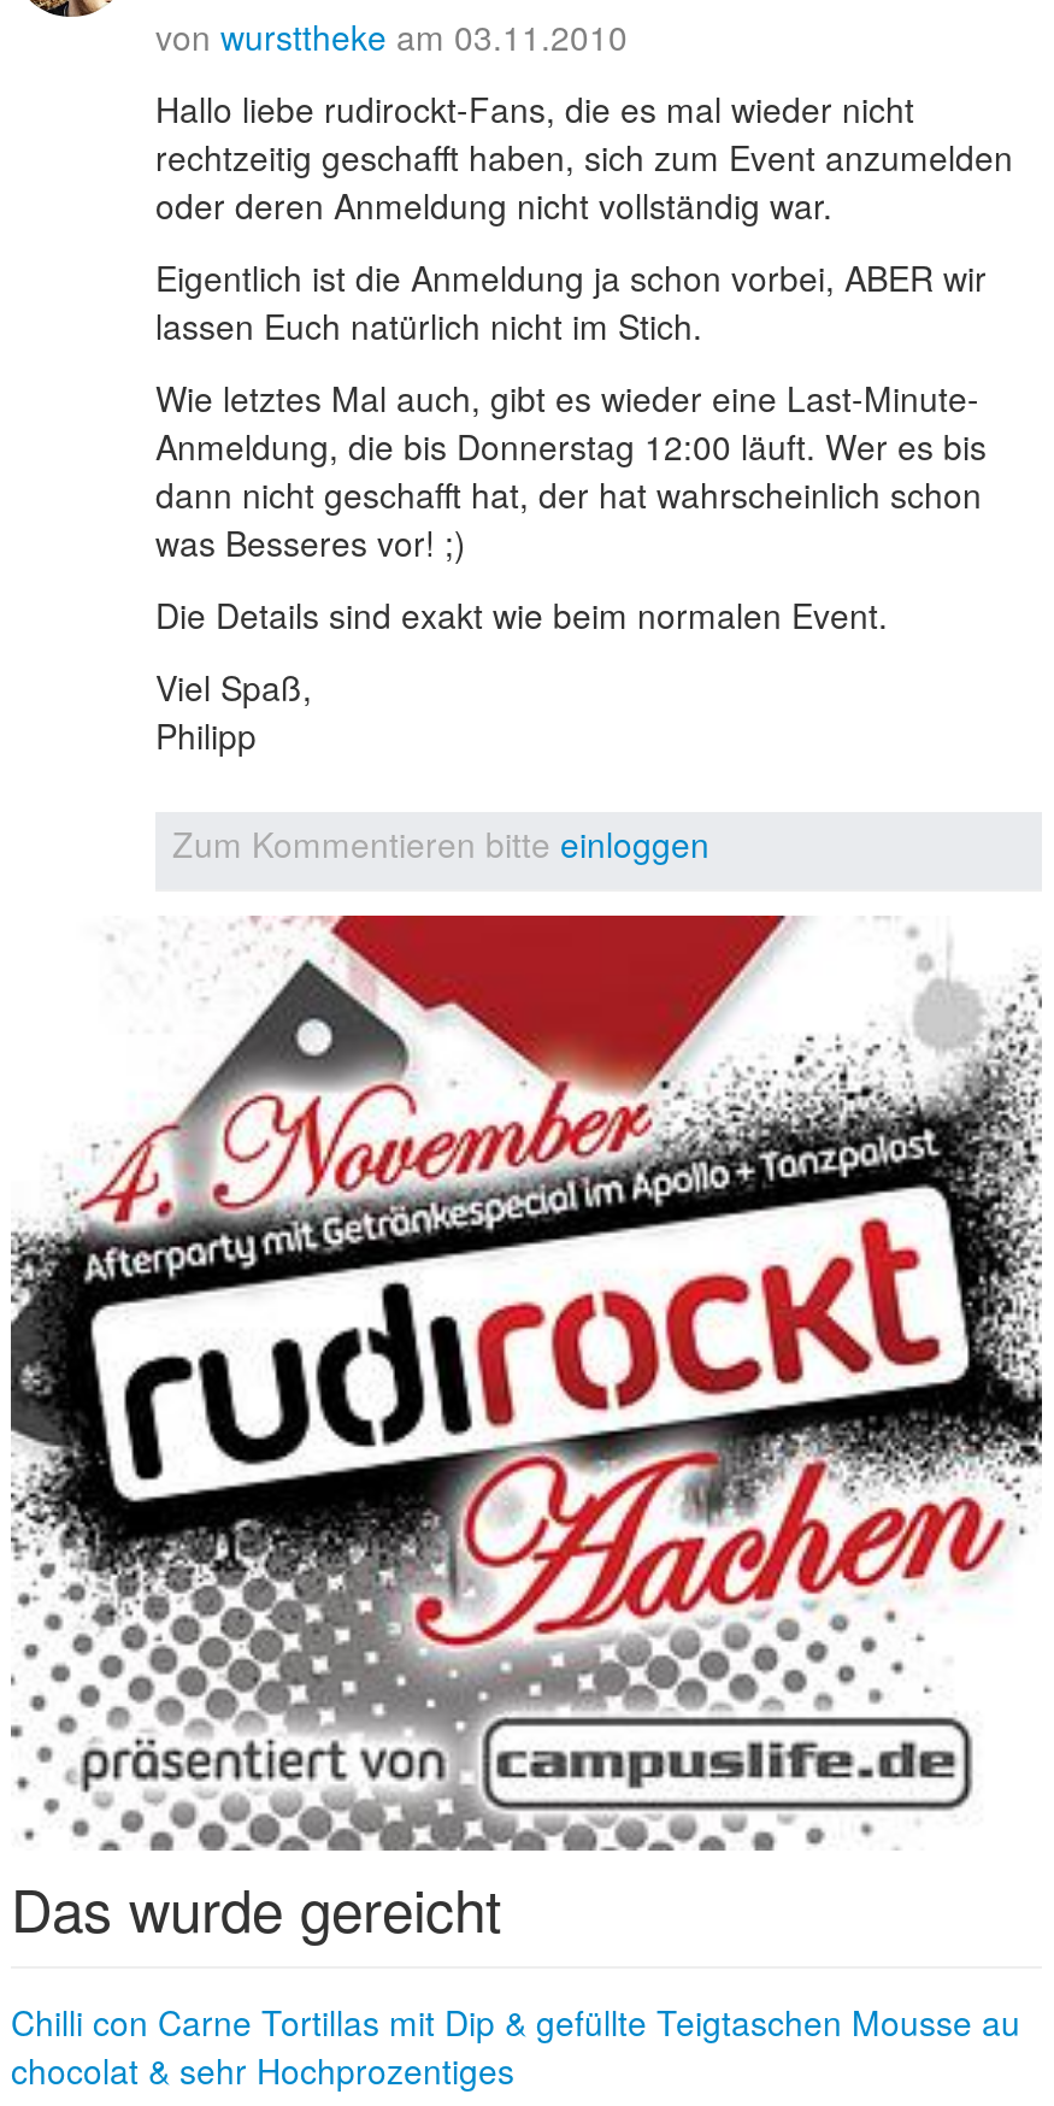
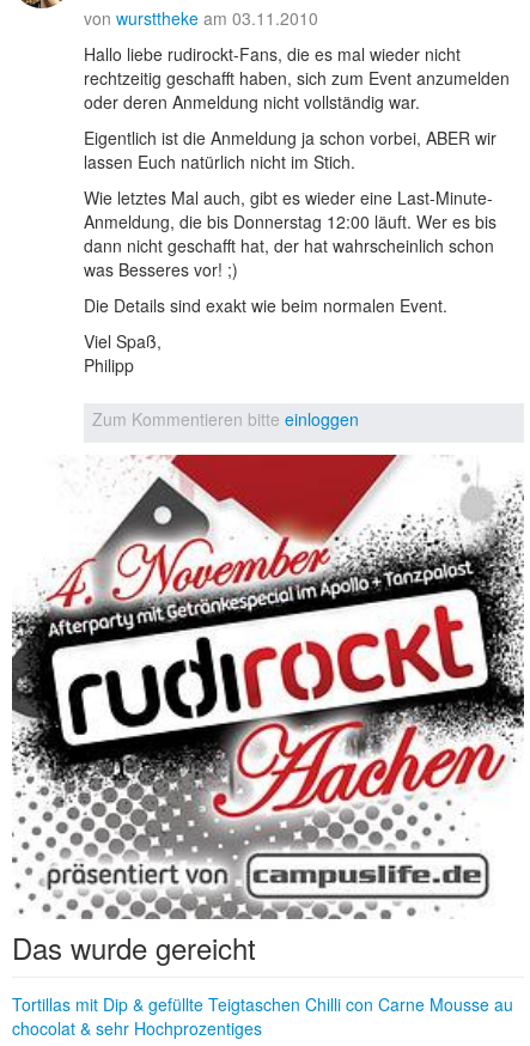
[11,1998,1020,2046] Chilli con Carne Tortillas mit Dip & gefüllte Teigtaschen Mousse au -> [12,992,513,1016] Tortillas mit Dip & gefüllte Teigtaschen Chilli con Carne Mousse au

